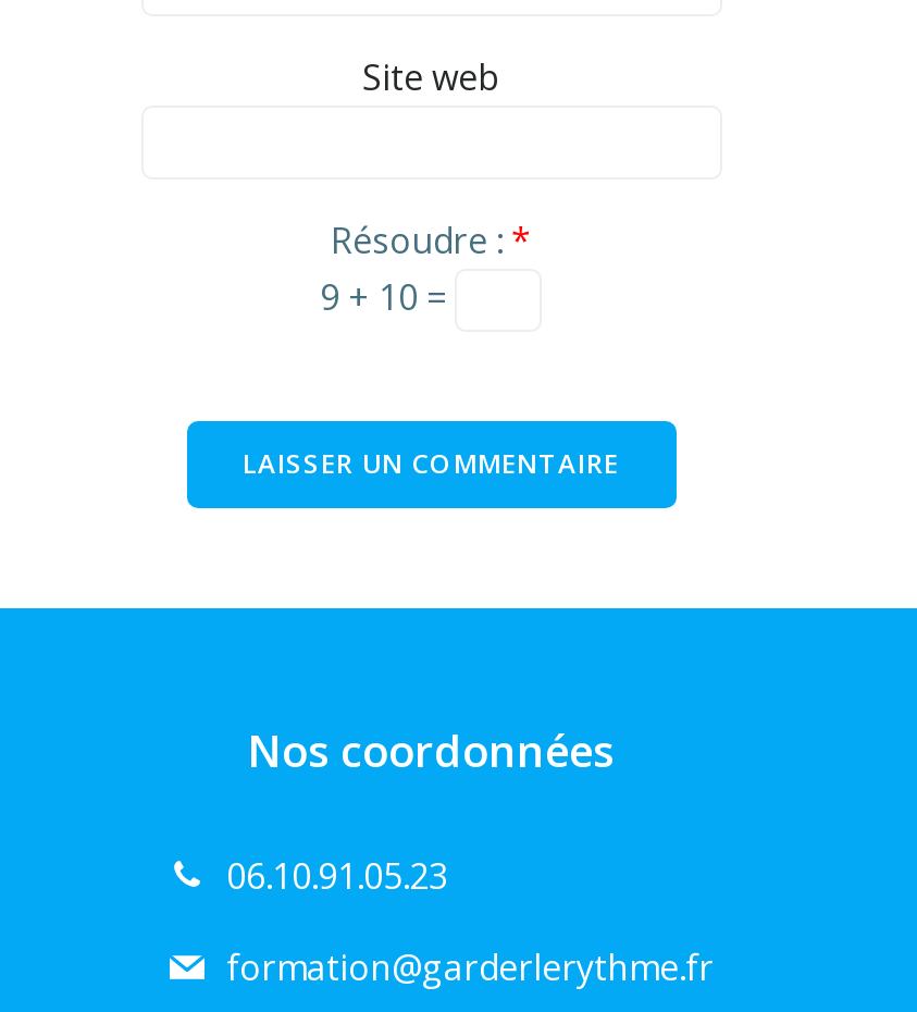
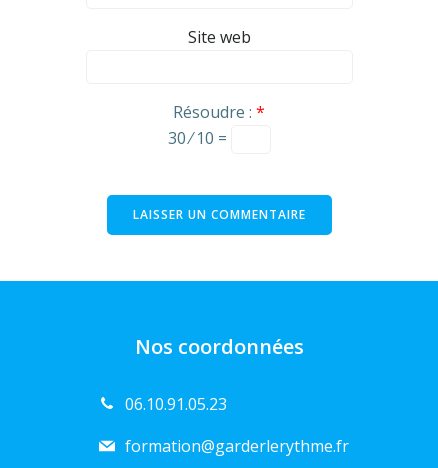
[320,273,455,321] 9 + 10 = -> [167,127,230,149] 30 ⁄ 10 =

